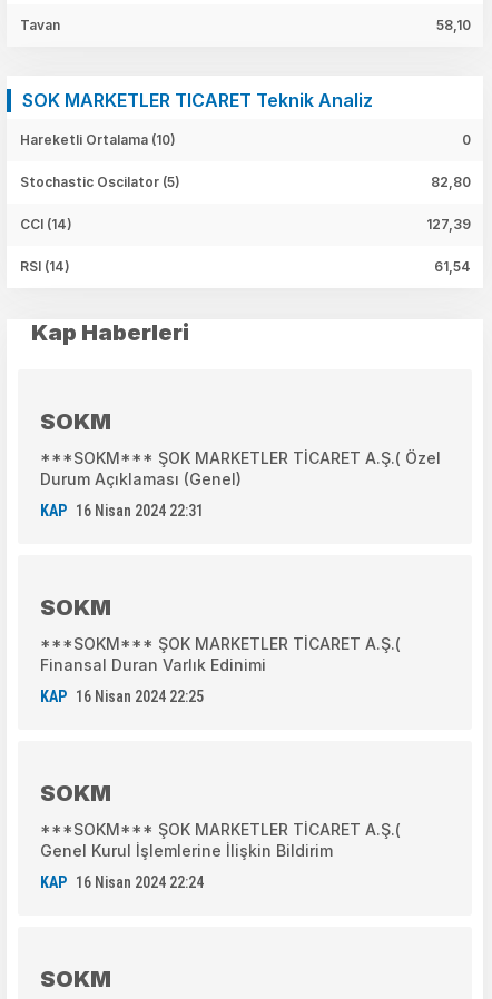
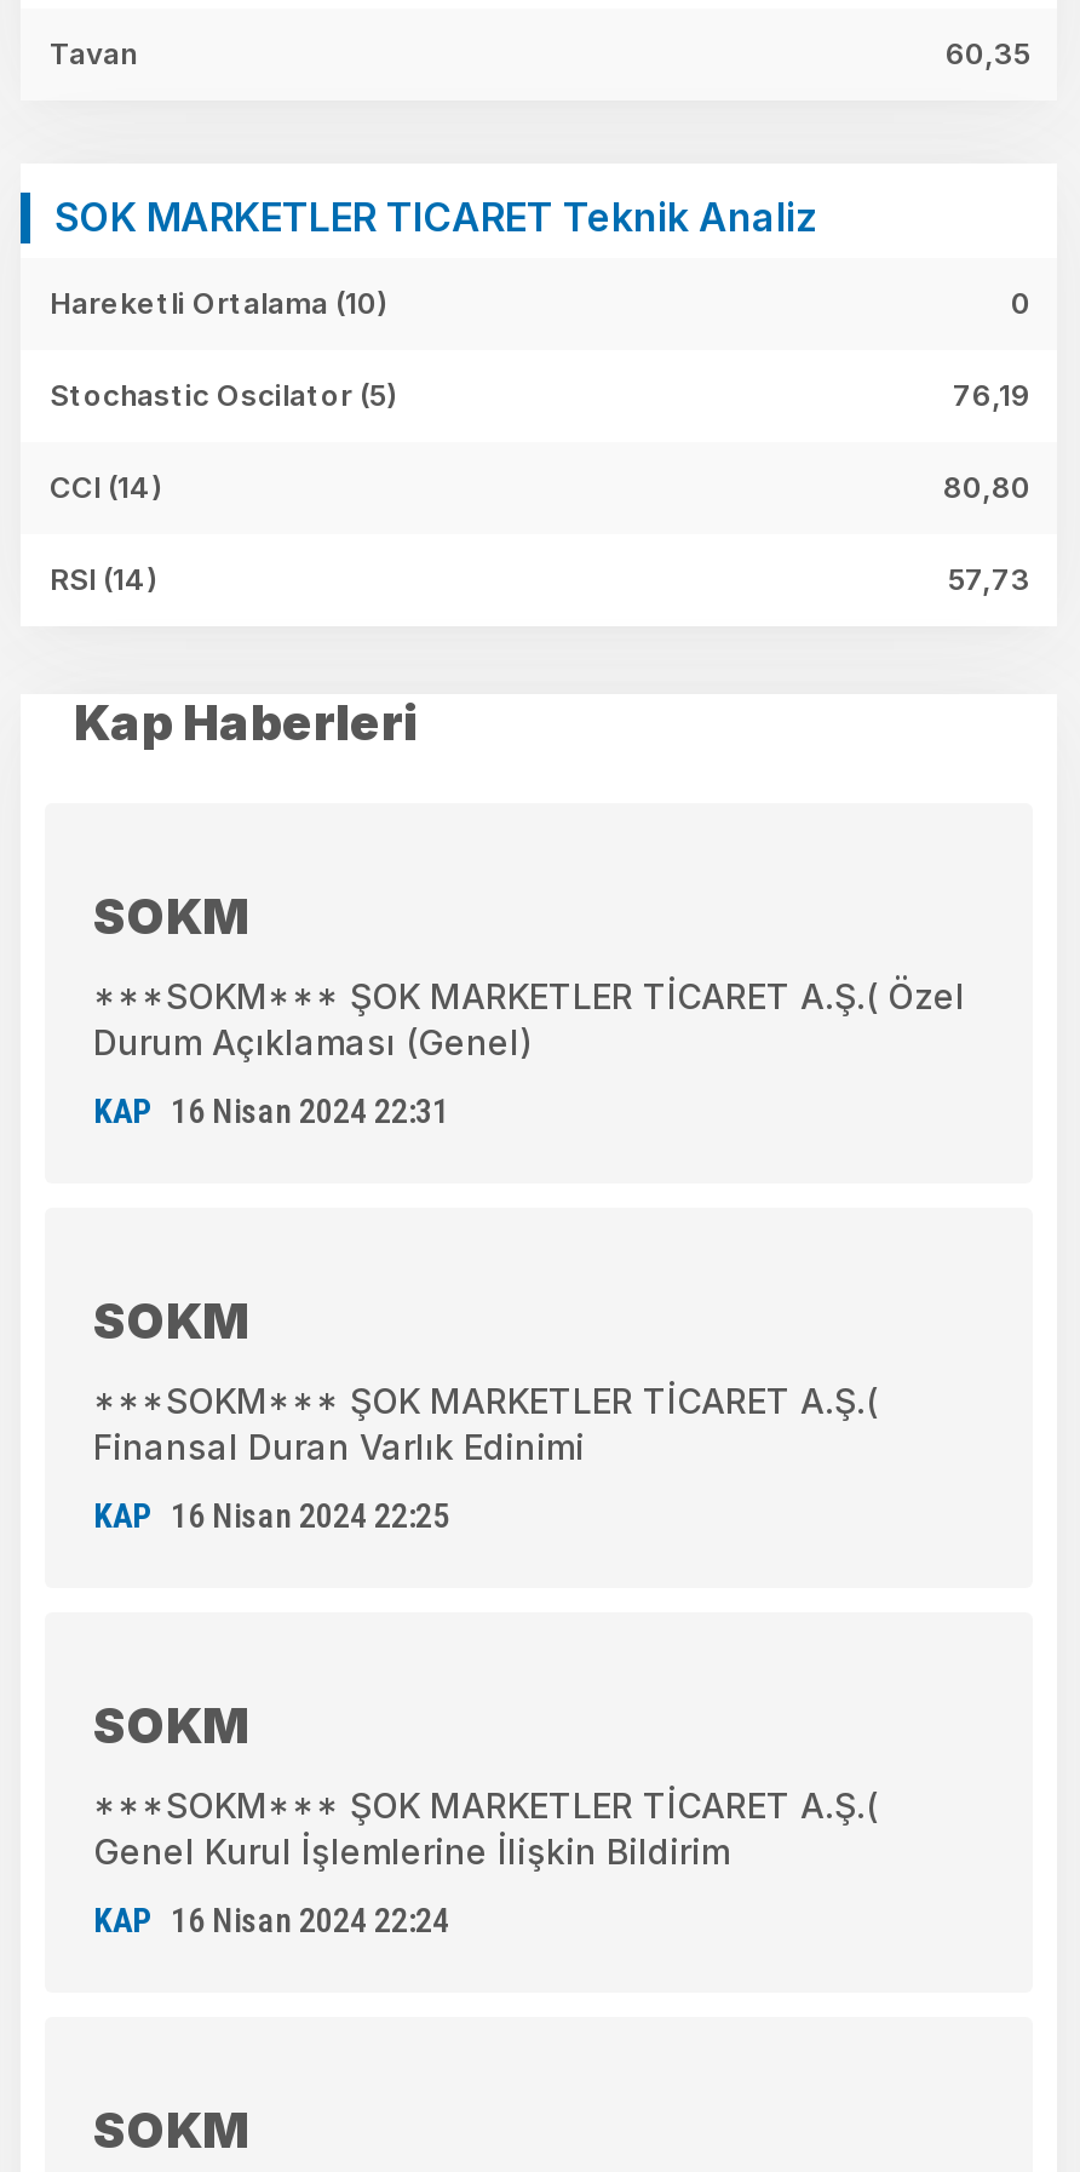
[436,16,471,33] 58,10 -> [946,34,1030,70] 60,35
[431,173,471,190] 82,80 -> [953,376,1030,412] 76,19
[426,215,471,232] 127,39 -> [943,468,1030,504] 80,80
[434,258,471,274] 61,54 -> [948,560,1030,596] 57,73

